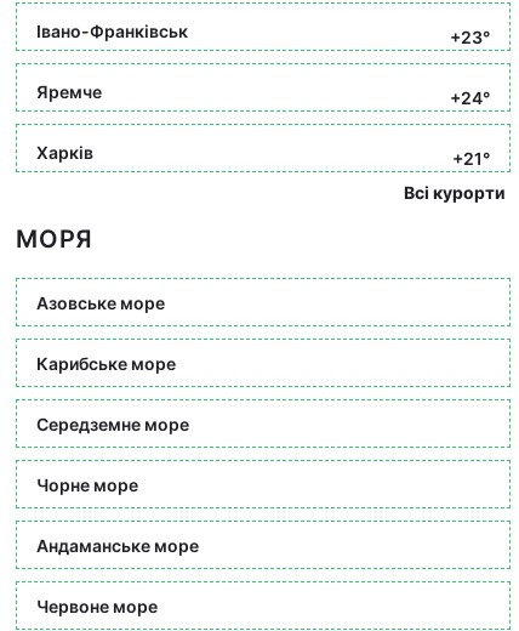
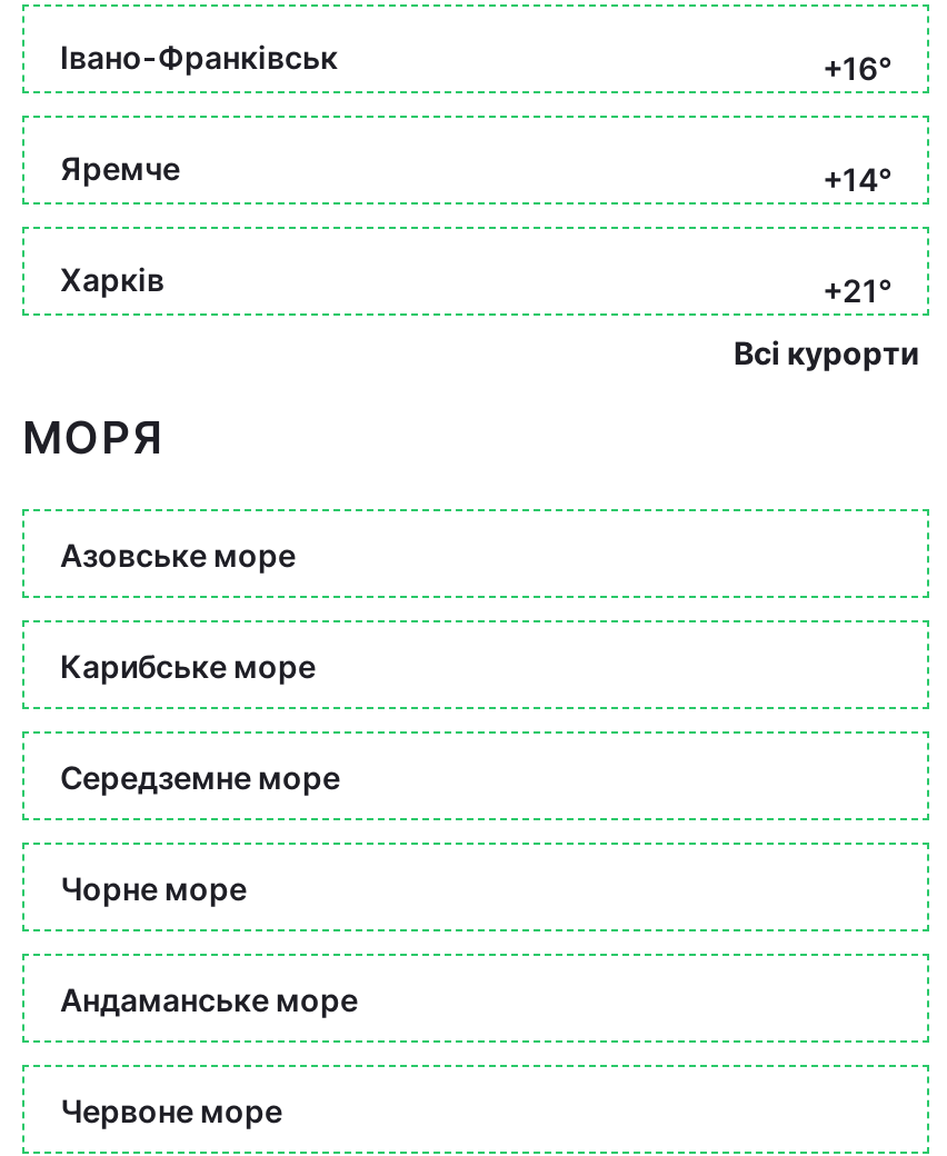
[450,27,490,47] +23° -> [823,49,891,87] +16°
[450,87,490,108] +24° -> [823,160,891,198] +14°

